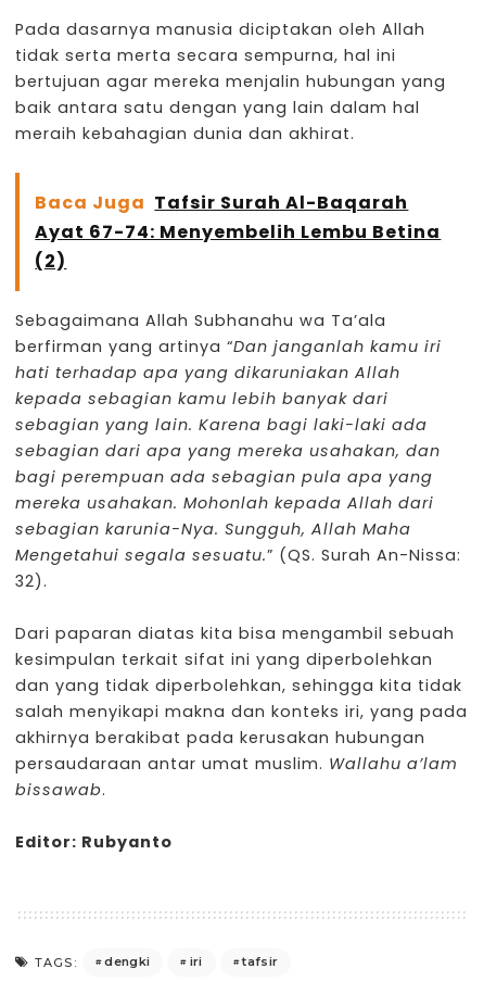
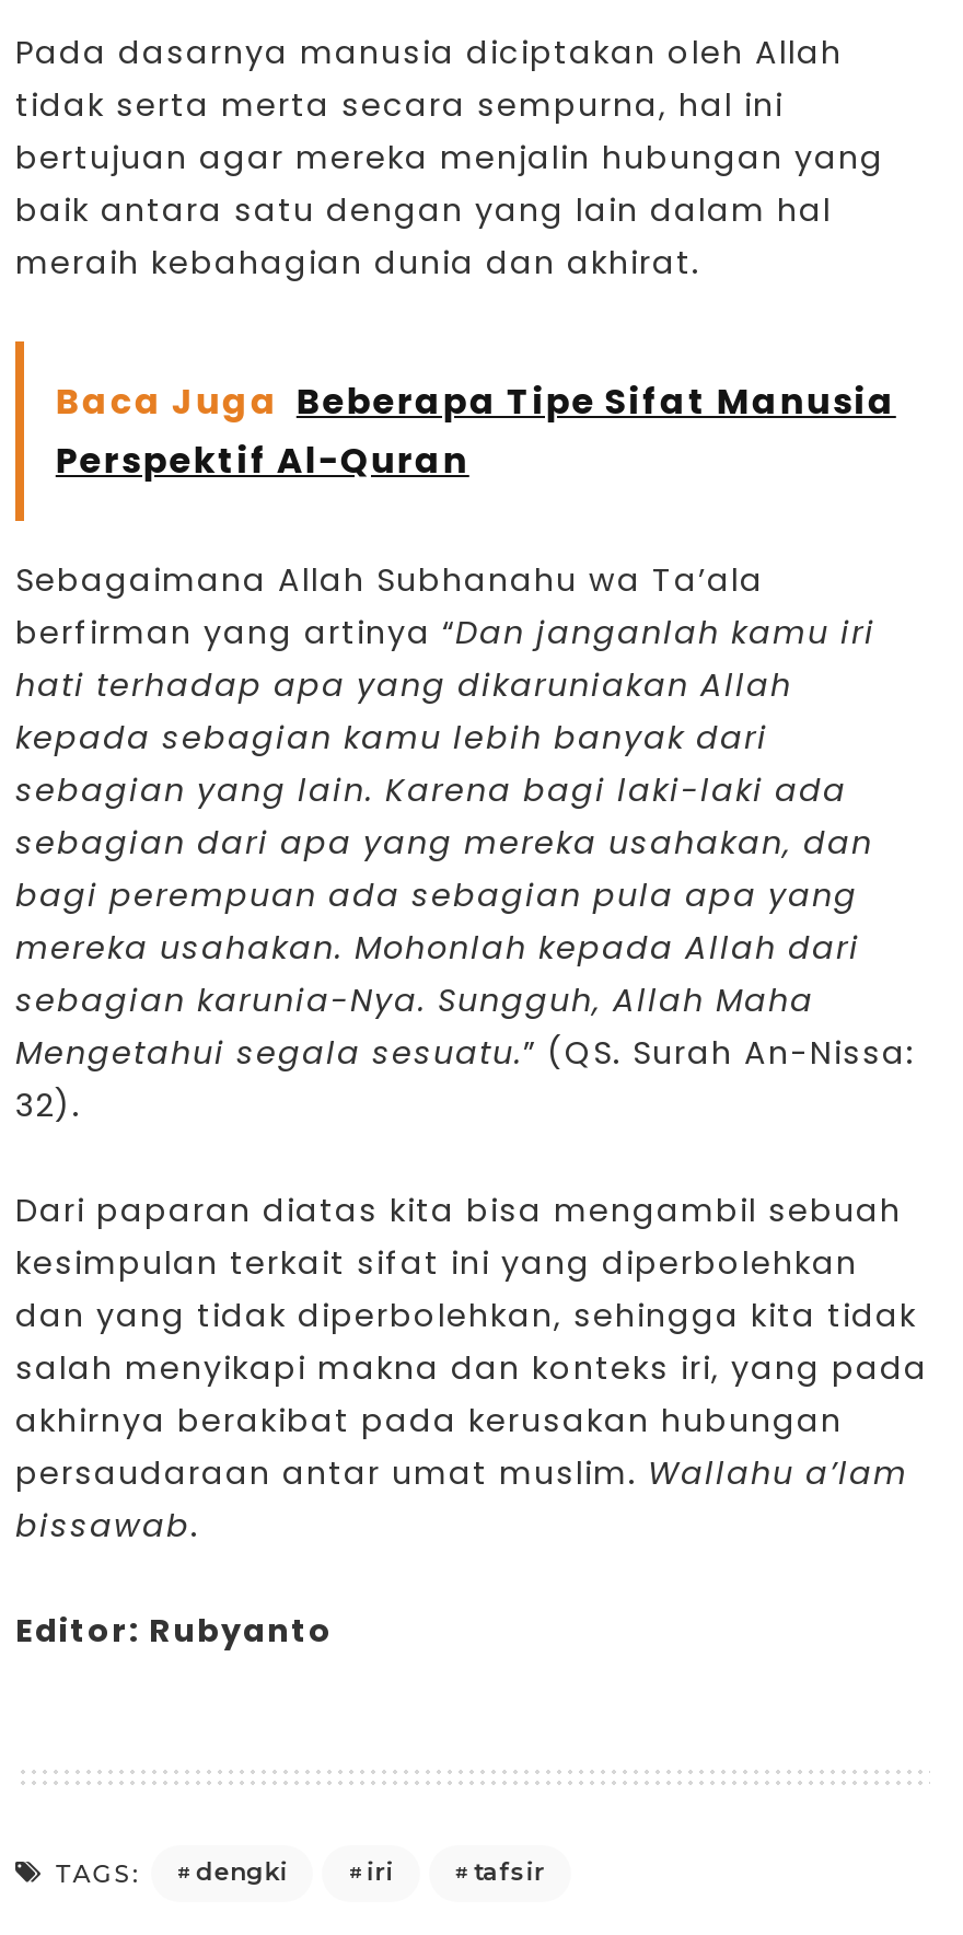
[35,190,441,274] Baca Juga Tafsir Surah Al-Baqarah | Ayat 67-74: Menyembelih Lembu Betina | (2) -> [56,376,896,486] Baca Juga Beberapa Tipe Sifat Manusia | Perspektif Al-Quran

